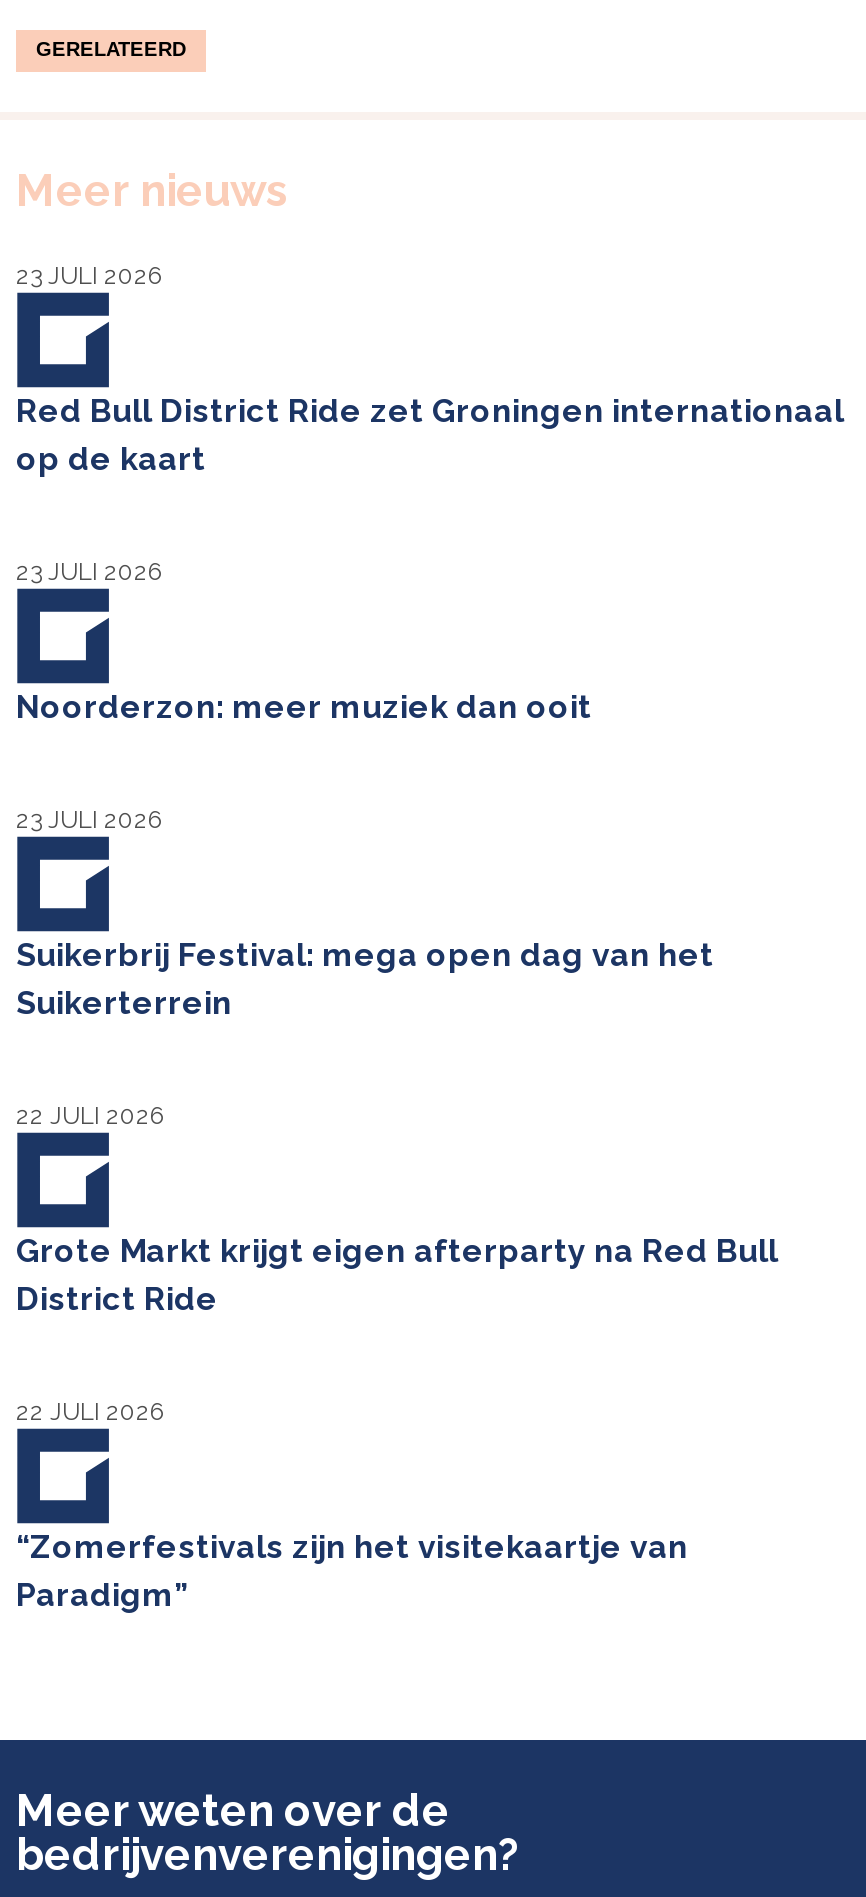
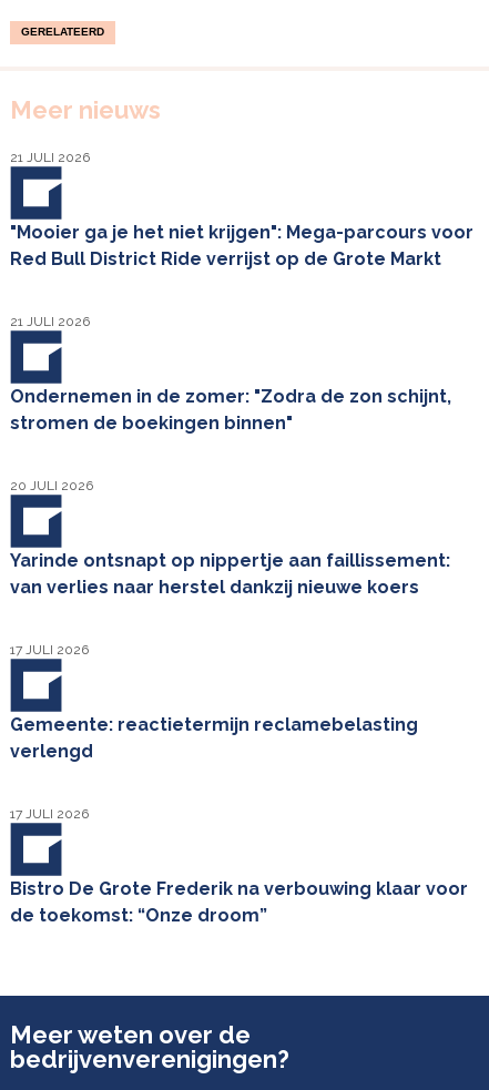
[16,262,162,290] 23 JULI 2026 -> [10,149,90,165] 21 JULI 2026
[16,392,844,478] Red Bull District Ride zet Groningen internationaal | op de kaart -> [10,222,473,269] "Mooier ga je het niet krijgen": Mega-parcours voor | Red Bull District Ride verrijst op de Grote Markt
[16,558,162,586] 23 JULI 2026 -> [10,314,90,329] 21 JULI 2026
[16,688,592,726] Noorderzon: meer muziek dan ooit -> [10,386,451,433] Ondernemen in de zomer: "Zodra de zon schijnt, | stromen de boekingen binnen"
[16,806,162,834] 23 JULI 2026 -> [10,478,93,493] 20 JULI 2026
[16,936,714,1022] Suikerbrij Festival: mega open dag van het | Suikerterrein -> [10,550,450,597] Yarinde ontsnapt op nippertje aan faillissement: | van verlies naar herstel dankzij nieuwe koers
[16,1102,164,1130] 22 JULI 2026 -> [10,642,89,657] 17 JULI 2026
[16,1232,778,1318] Grote Markt krijgt eigen afterparty na Red Bull | District Ride -> [10,714,418,762] Gemeente: reactietermijn reclamebelasting | verlengd
[16,1398,164,1426] 22 JULI 2026 -> [10,806,89,821] 17 JULI 2026
[16,1528,688,1614] “Zomerfestivals zijn het visitekaartje van | Paradigm” -> [10,878,468,926] Bistro De Grote Frederik na verbouwing klaar voor | de toekomst: “Onze droom”

